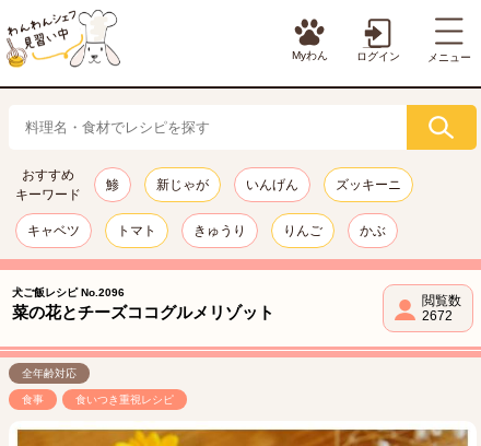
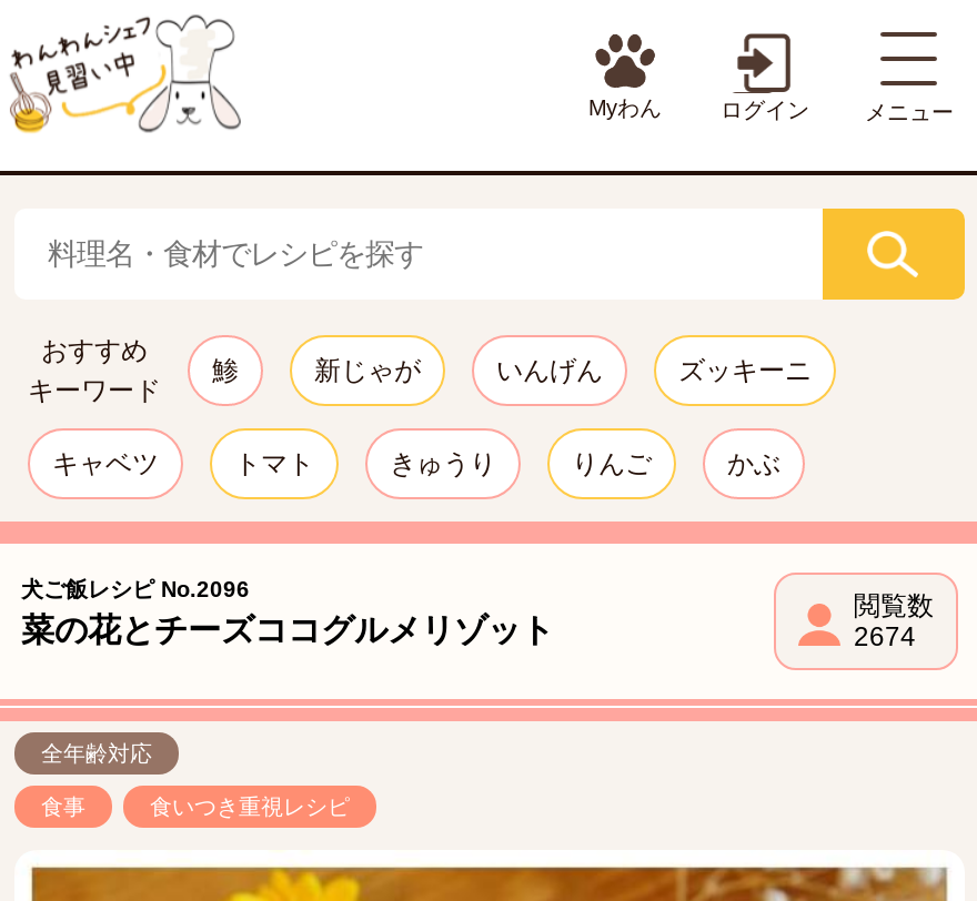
[422,308,453,324] 2672 -> [854,621,916,652] 2674

